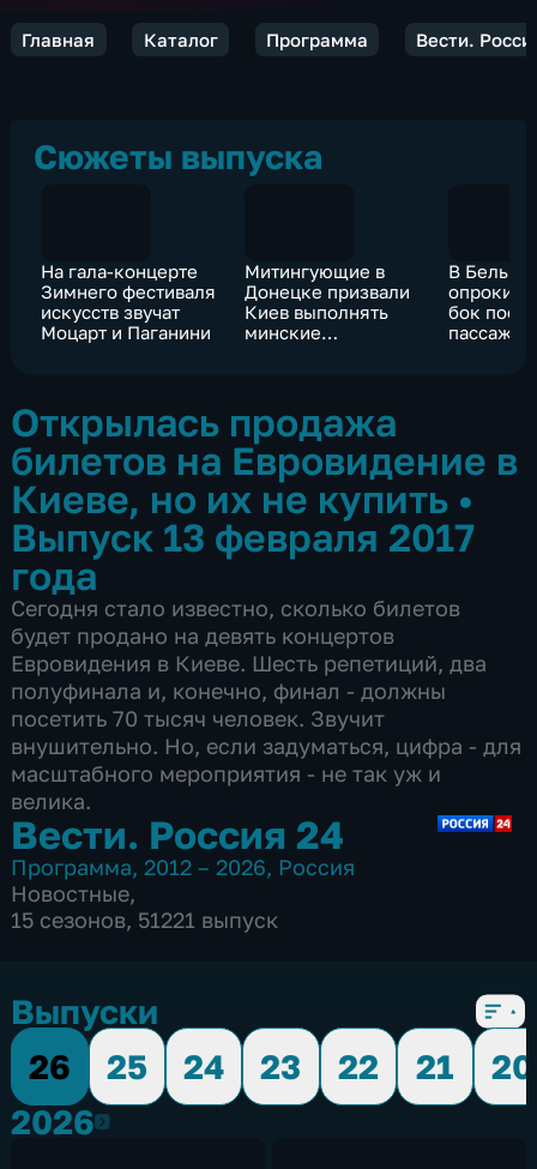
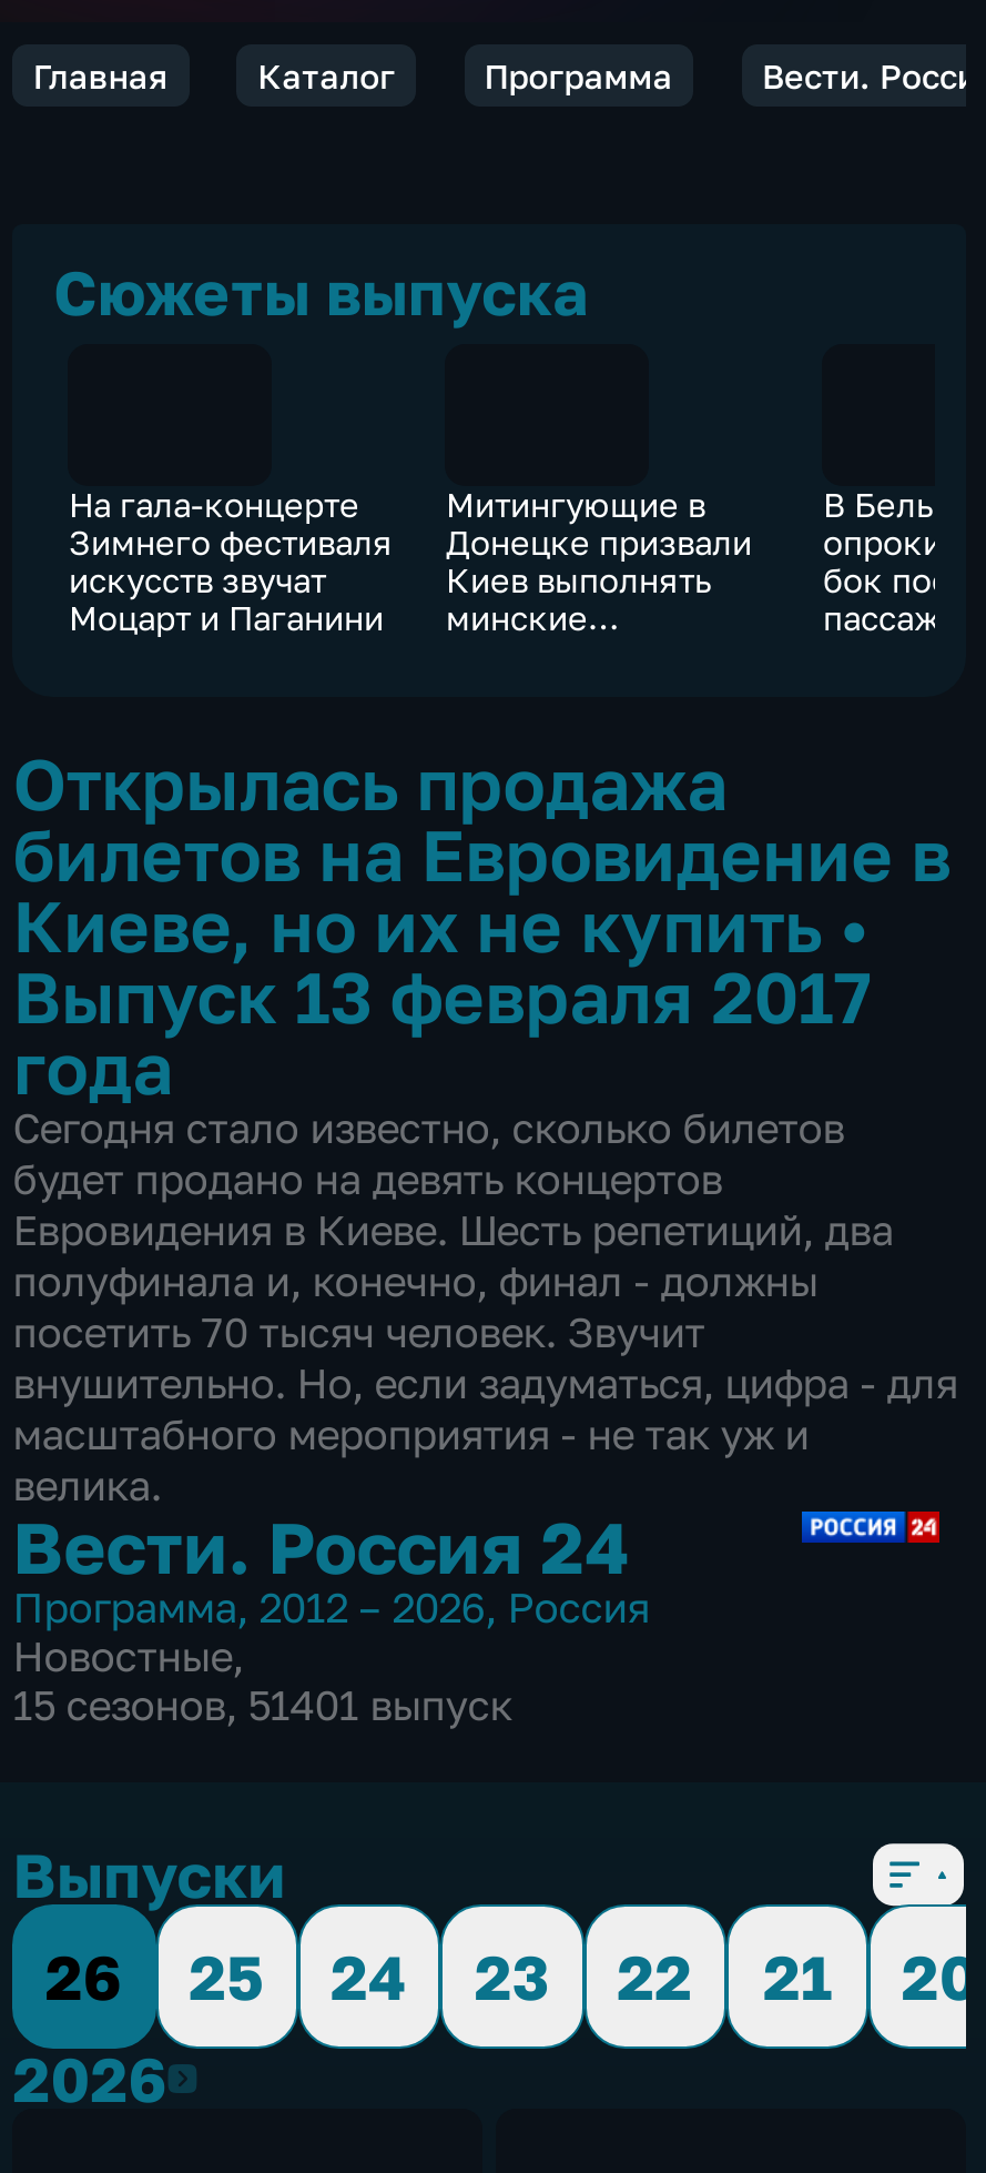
[11,907,278,933] 15 сезонов, 51221 выпуск -> [13,1680,512,1729] 15 сезонов, 51401 выпуск

